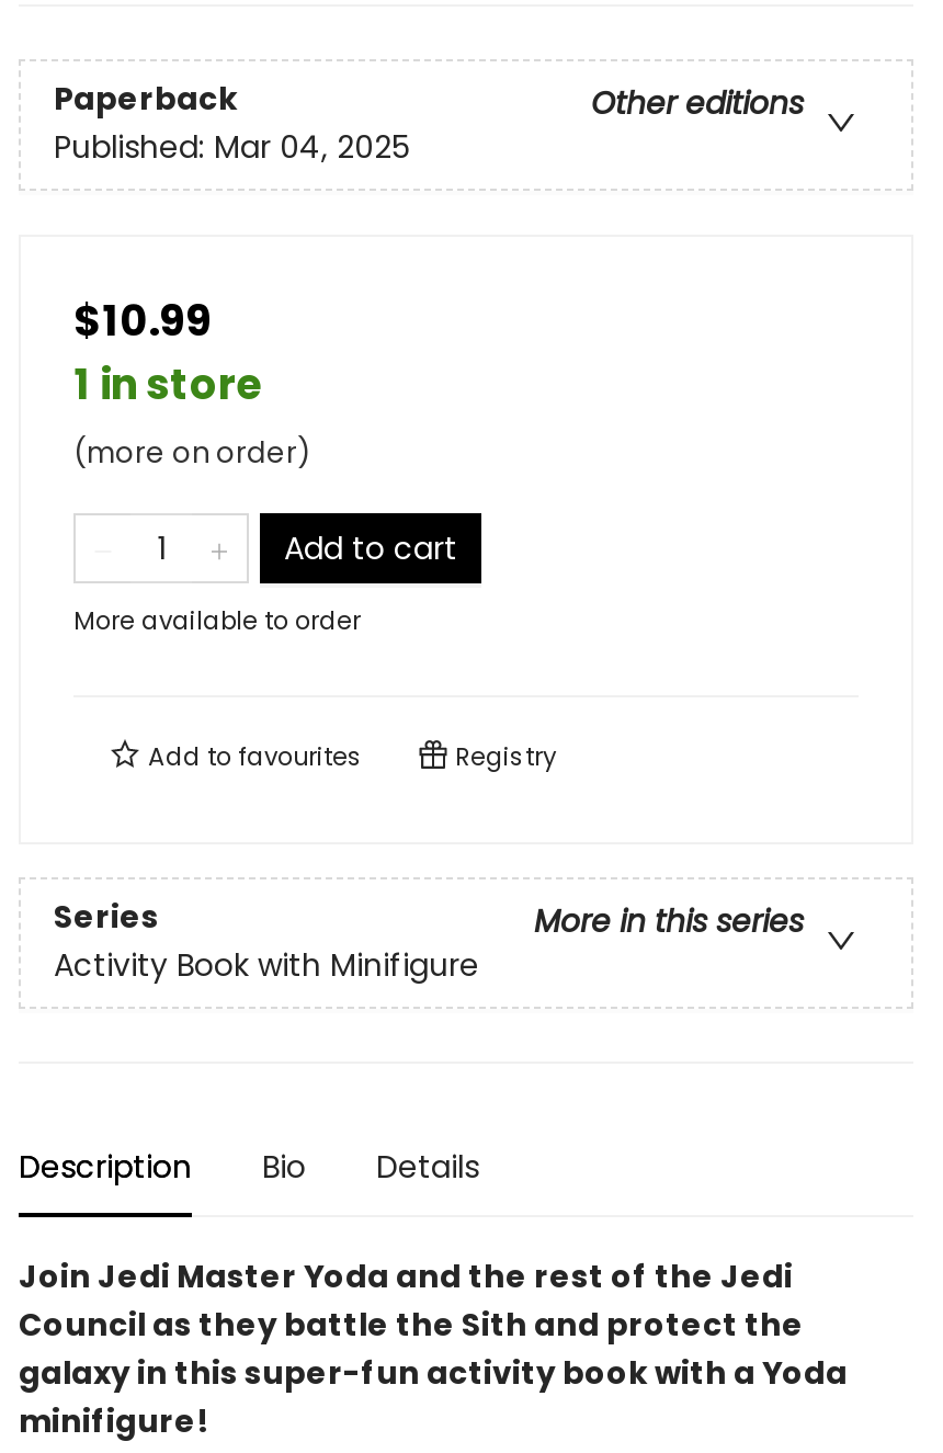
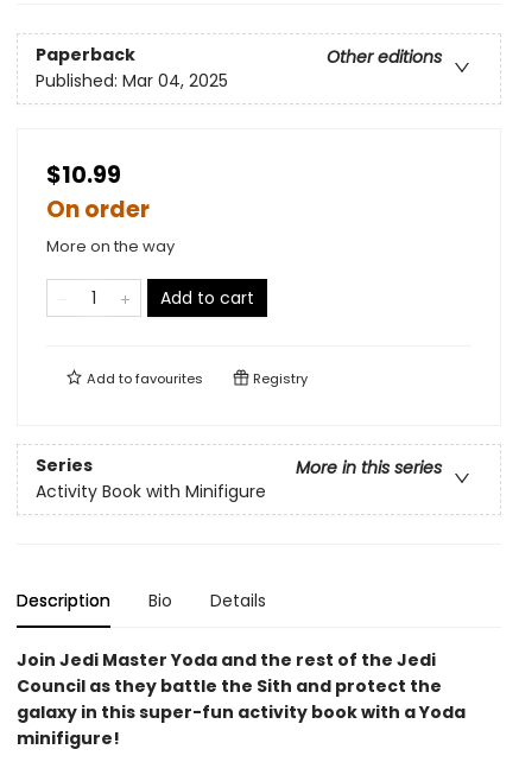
[73,355,310,474] 1 in store | (more on order) -> [46,193,175,258] On order | More on the way
[73,603,361,638] More available to order -> none

